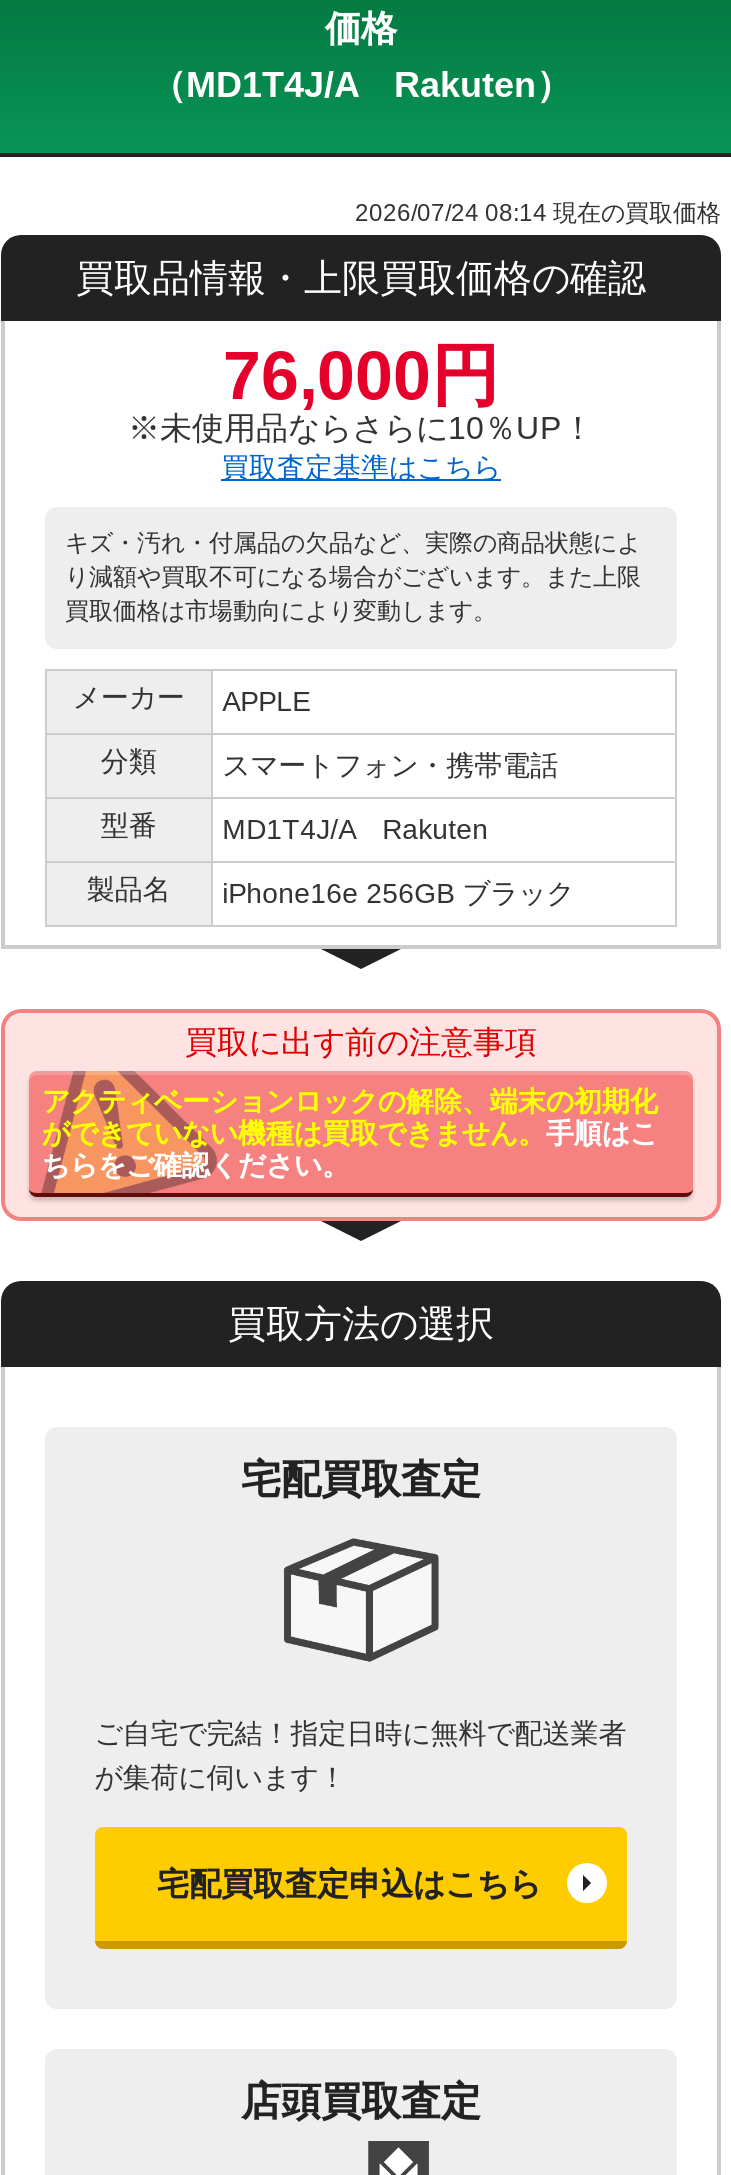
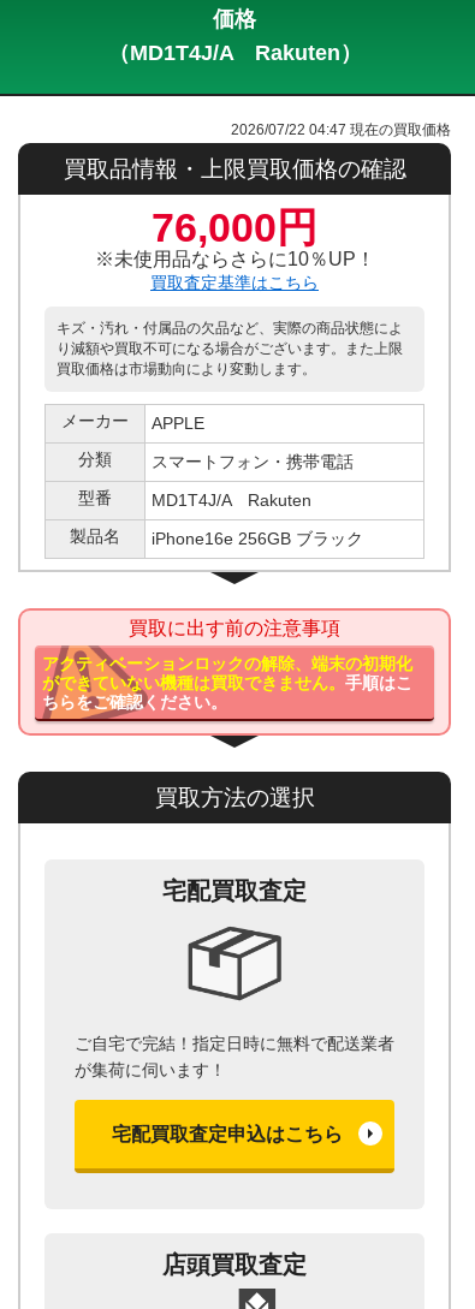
[355,199,721,227] 2026/07/24 08:14現在の買取価格 -> [231,121,451,138] 2026/07/22 04:47現在の買取価格

